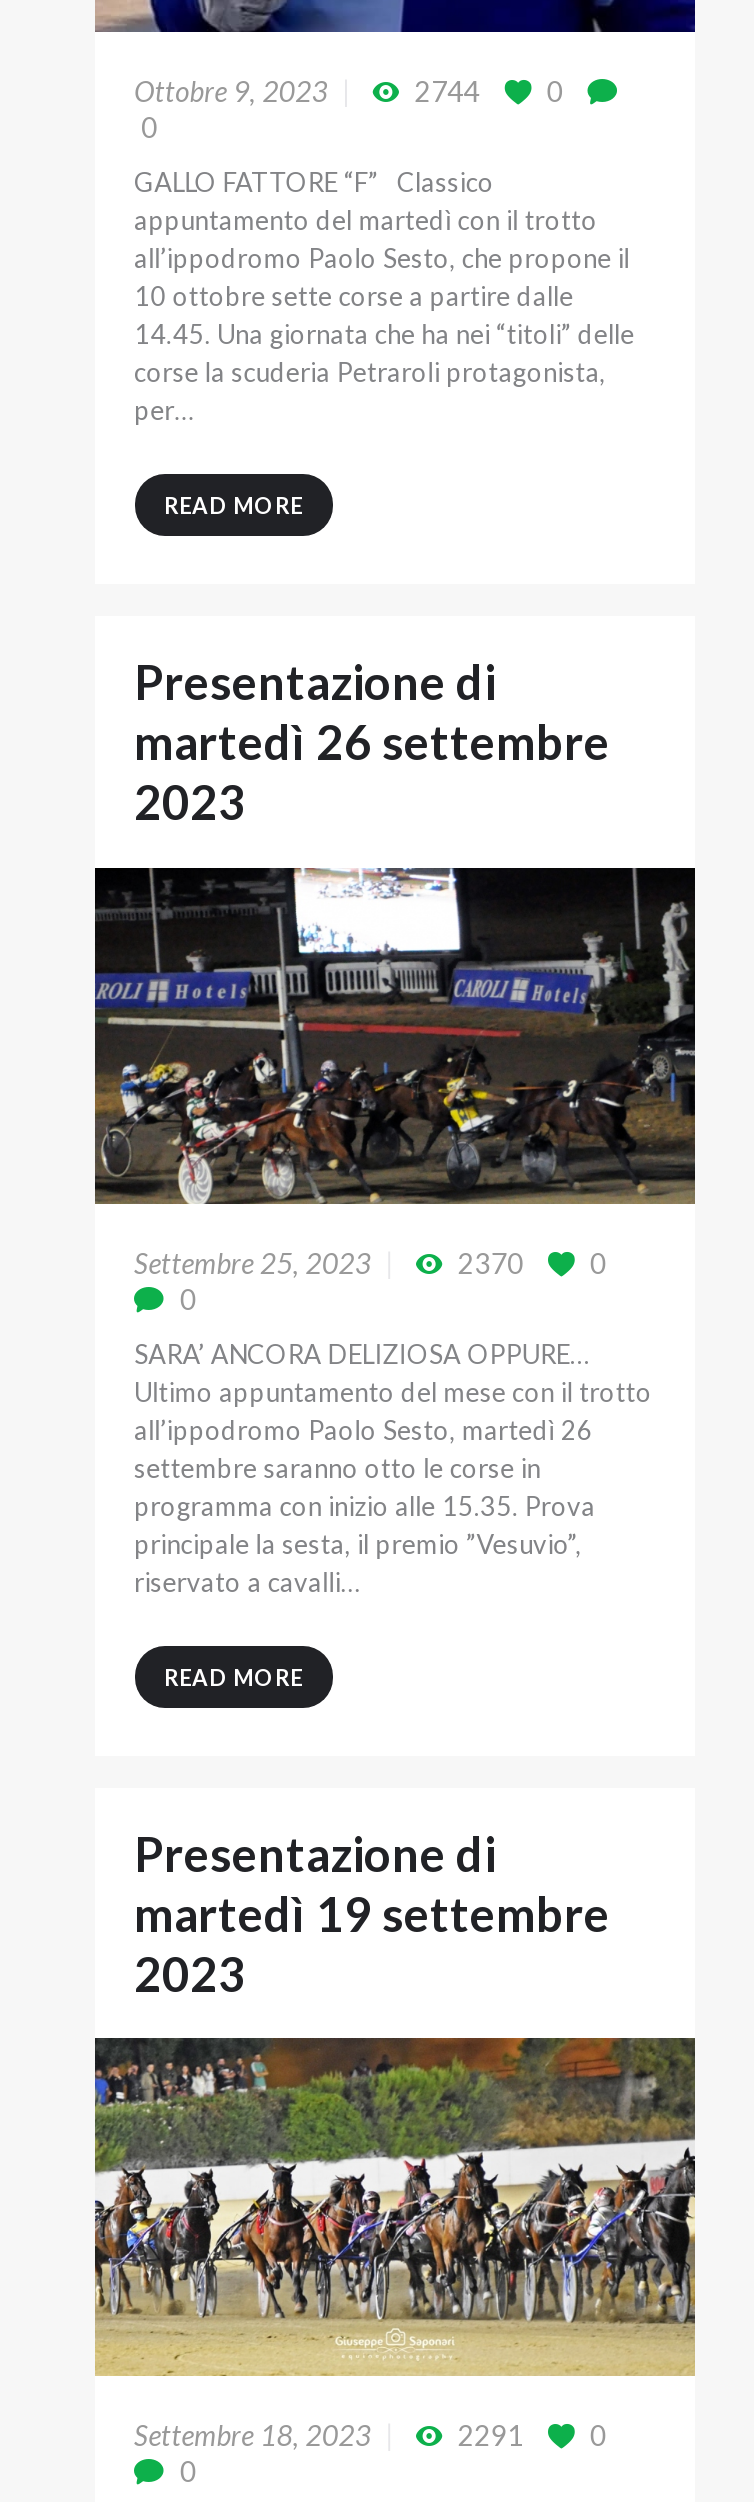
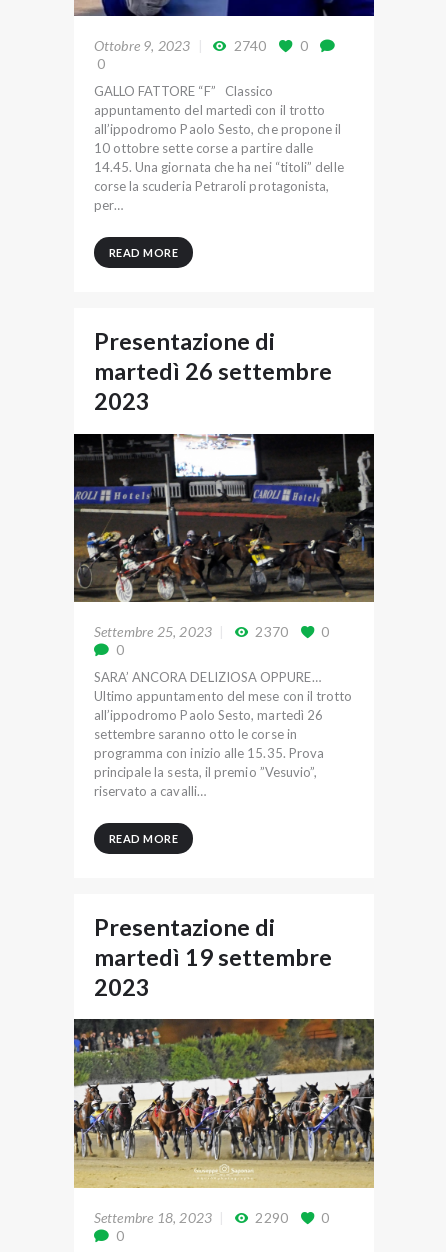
[415,74,563,108] 2744 0 -> [234,37,308,54] 2740 0
[458,2417,606,2451] 2291 0 -> [255,1209,330,1226] 2290 0

